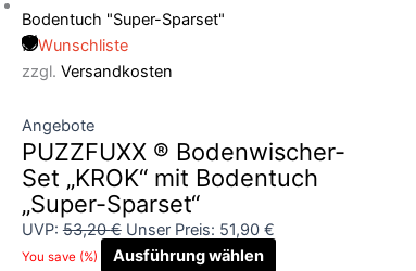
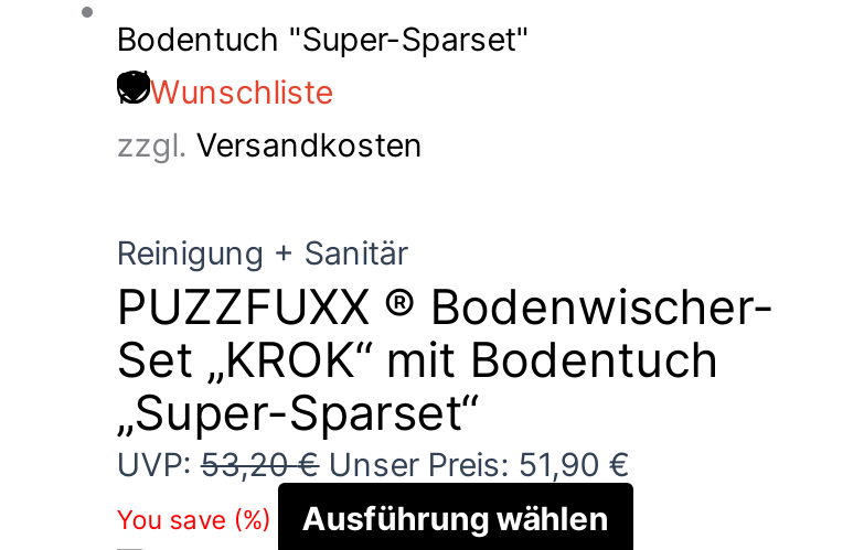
[22,116,94,135] Angebote -> [117,234,408,274] Reinigung + Sanitär

